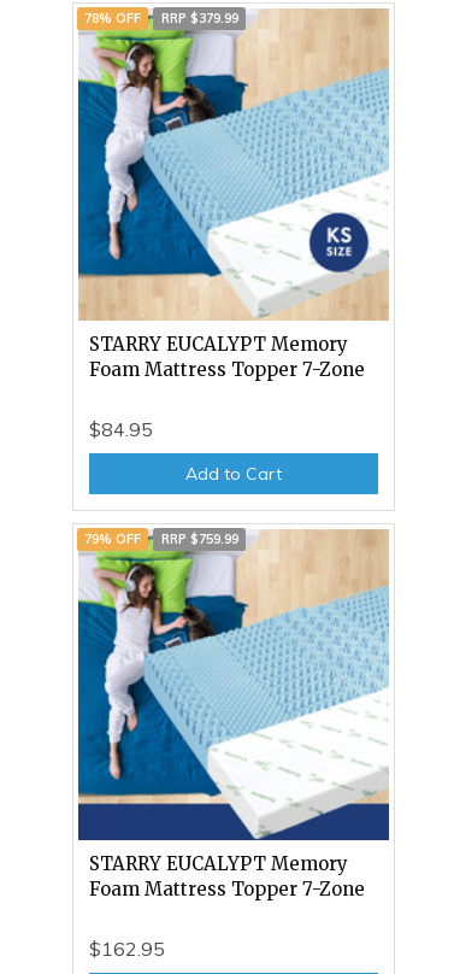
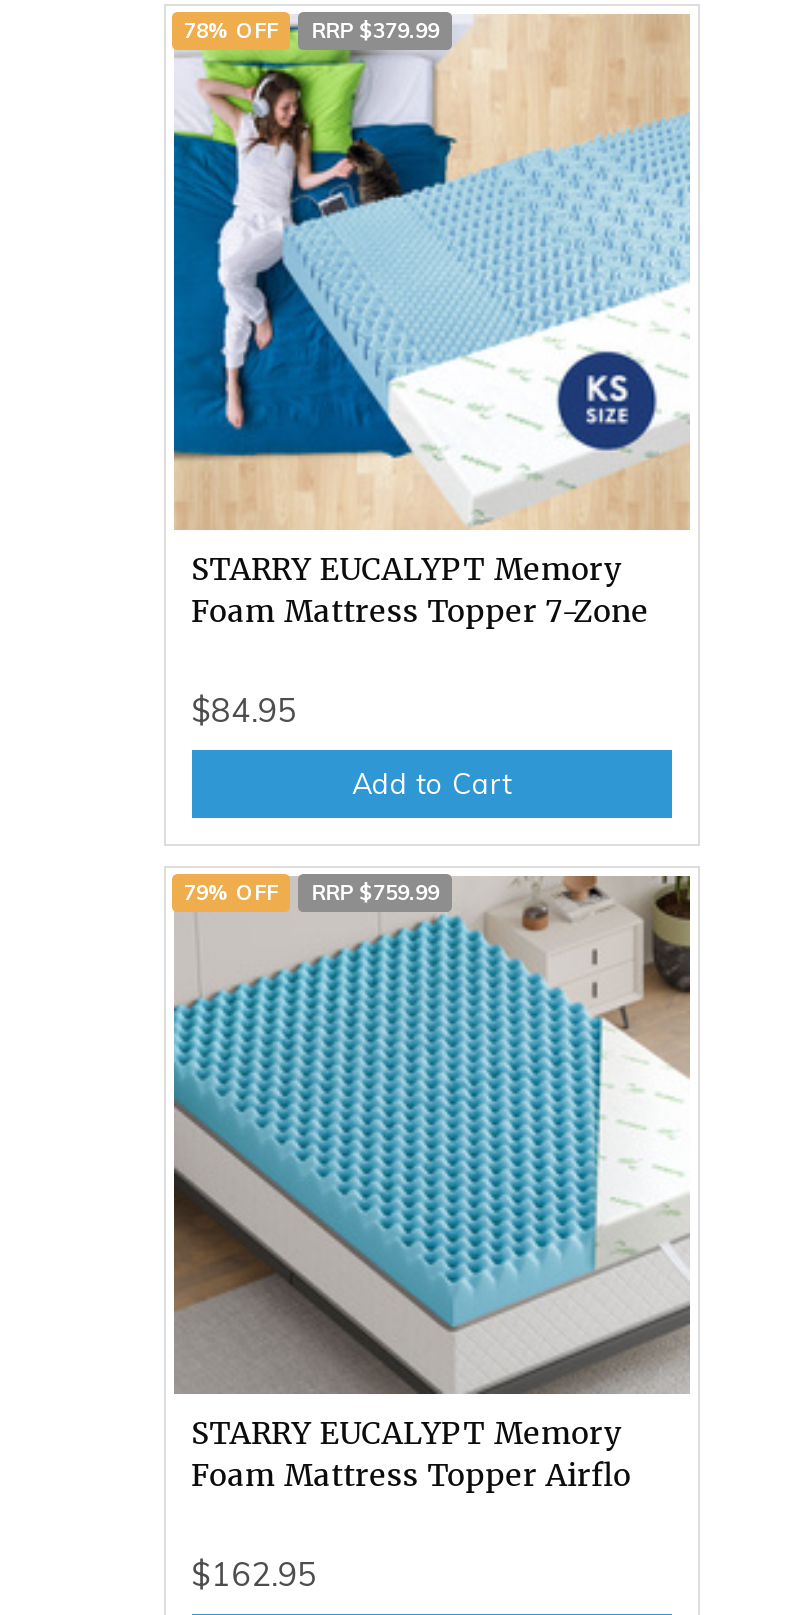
[77,529,390,901] [image] | Foam Mattress Topper 7-Zone -> [172,875,692,1493] [image] | Foam Mattress Topper Airflo

